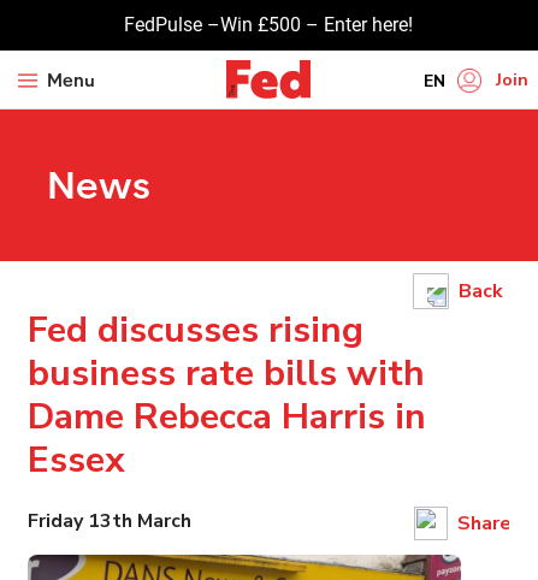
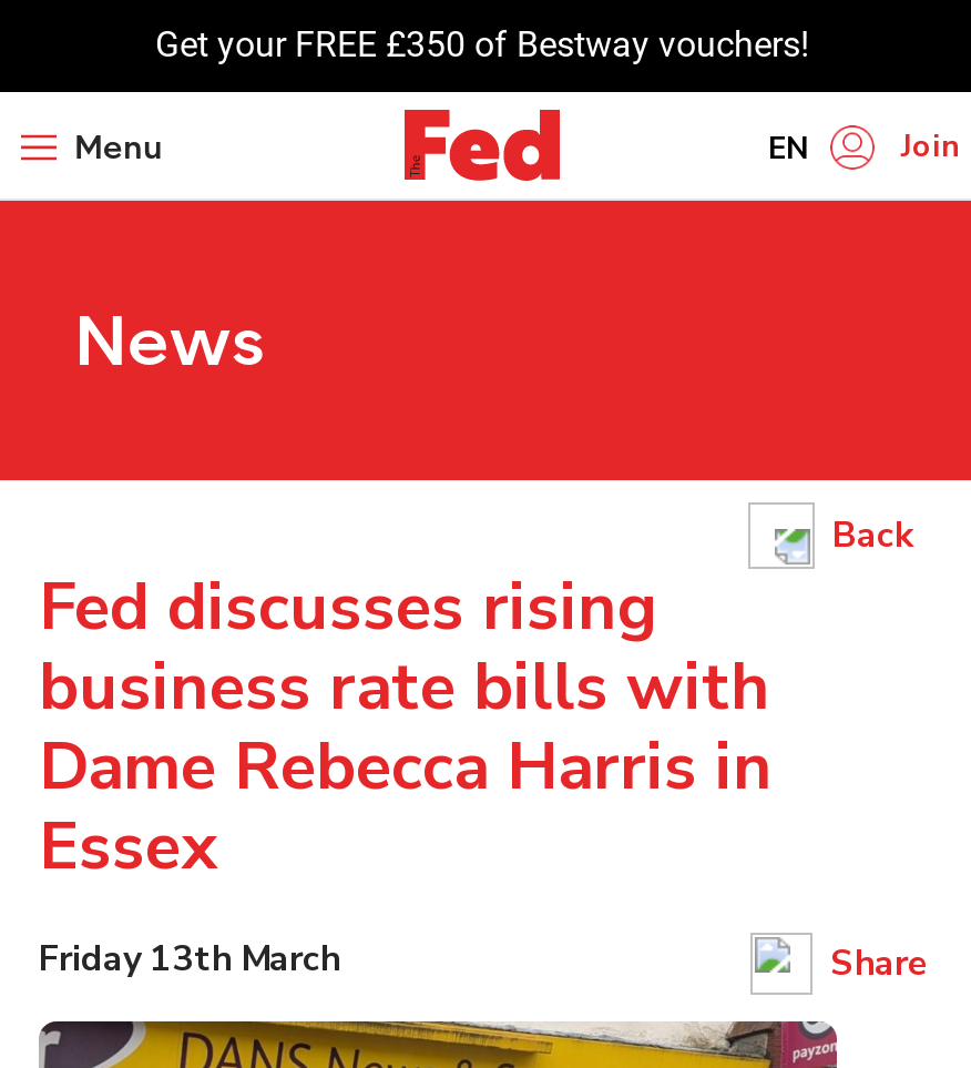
[124,13,413,36] FedPulse –Win £500 – Enter here! -> [155,23,809,65] Get your FREE £350 of Bestway vouchers!

